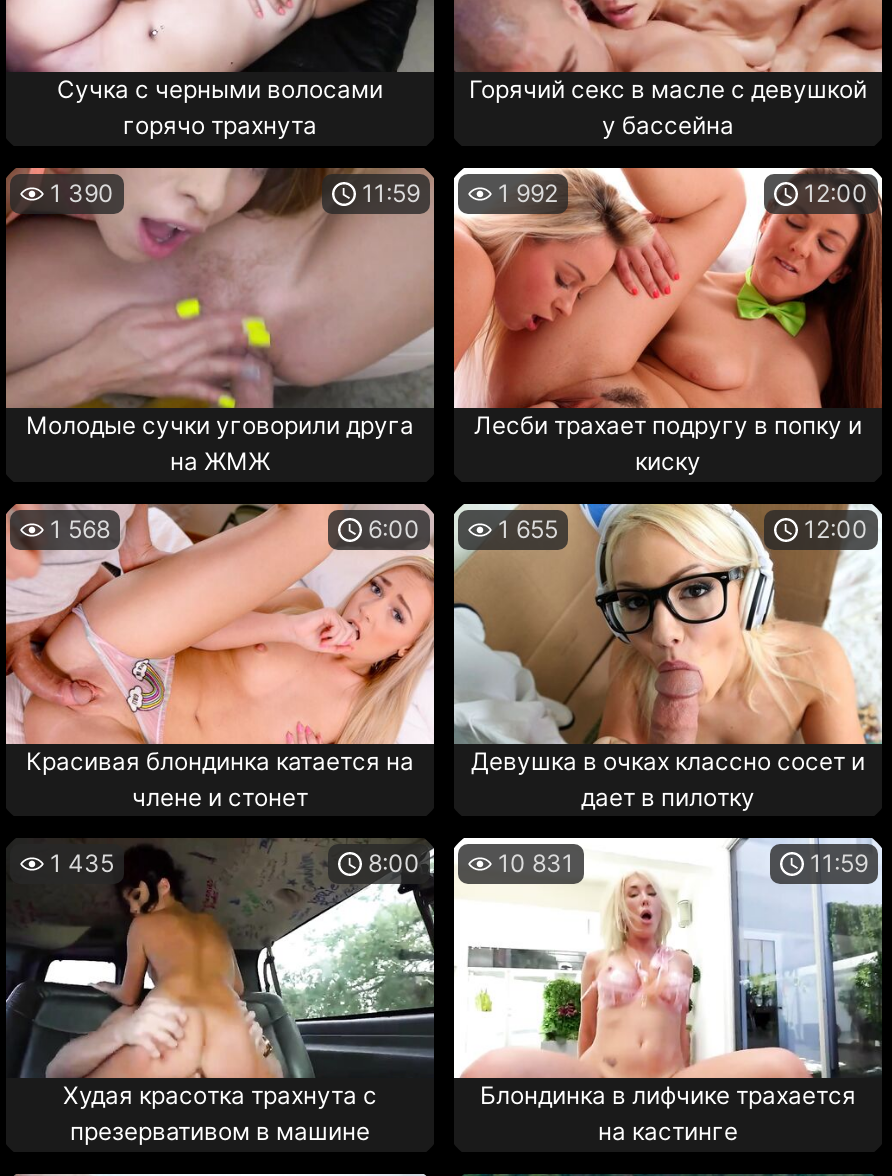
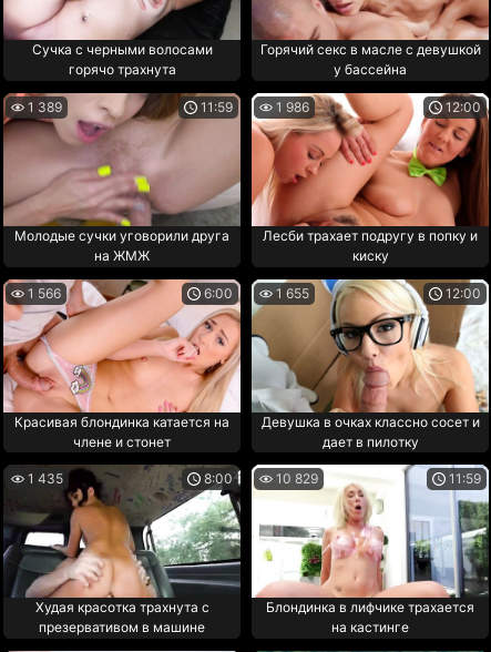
[50,178,114,208] 1 390 -> [28,99,62,115] 1 389
[498,178,558,208] 1 992 -> [276,99,309,115] 1 986
[50,514,110,544] 1 568 -> [28,285,61,301] 1 566
[498,849,574,879] 10 831 -> [276,471,318,487] 10 829

